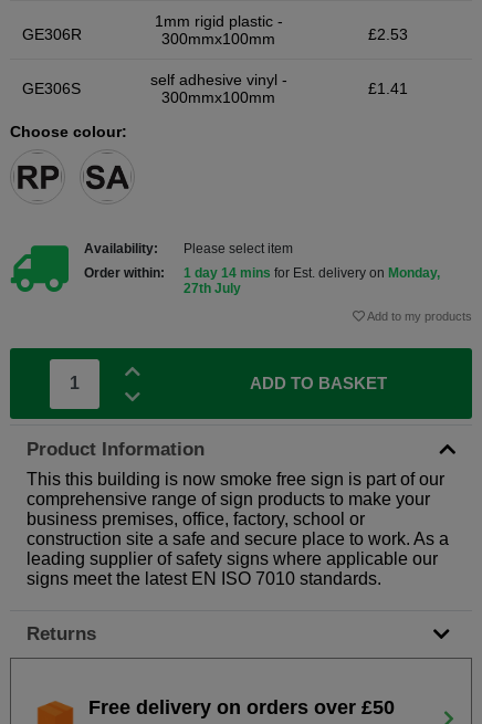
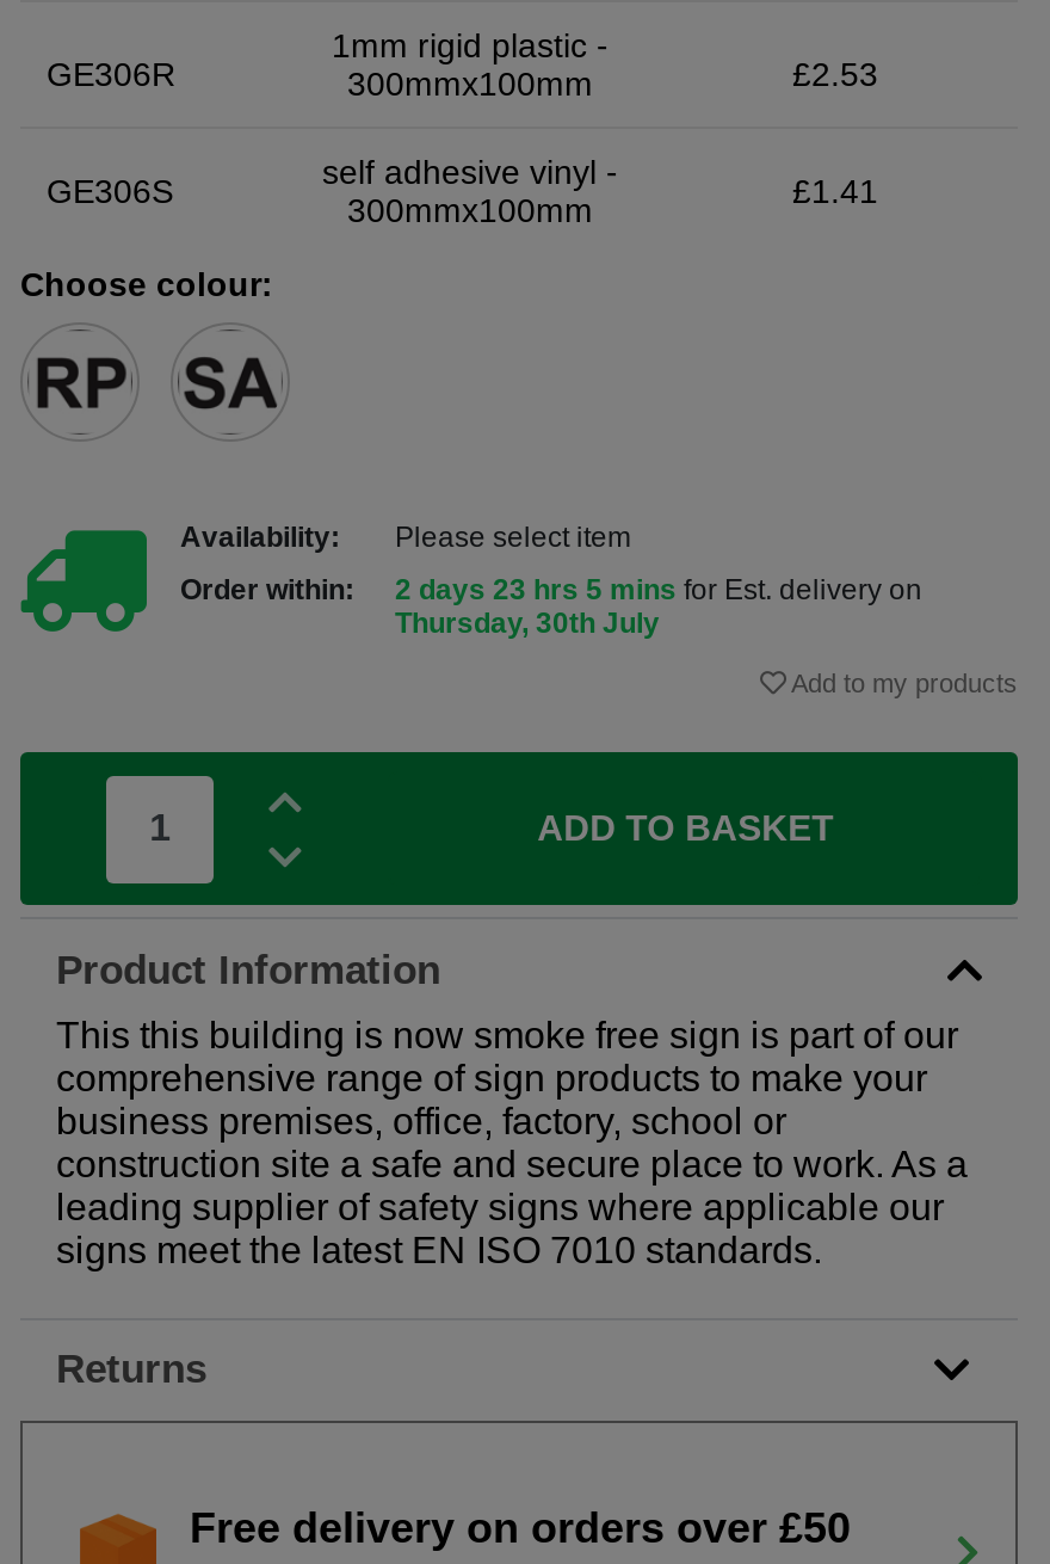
[184,266,440,297] 1 day 14 mins for Est. delivery on Monday, | 27th July -> [395,574,922,641] 2 days 23 hrs 5 mins for Est. delivery on | Thursday, 30th July

